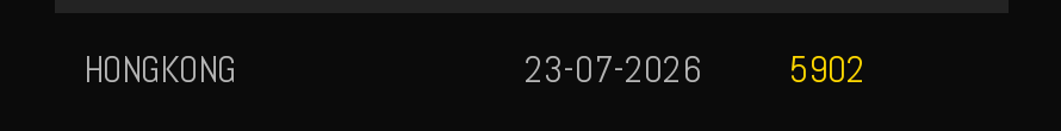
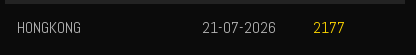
[525,45,701,93] 23-07-2026 -> [202,17,276,37] 21-07-2026
[789,46,865,94] 5902 -> [313,18,345,38] 2177

